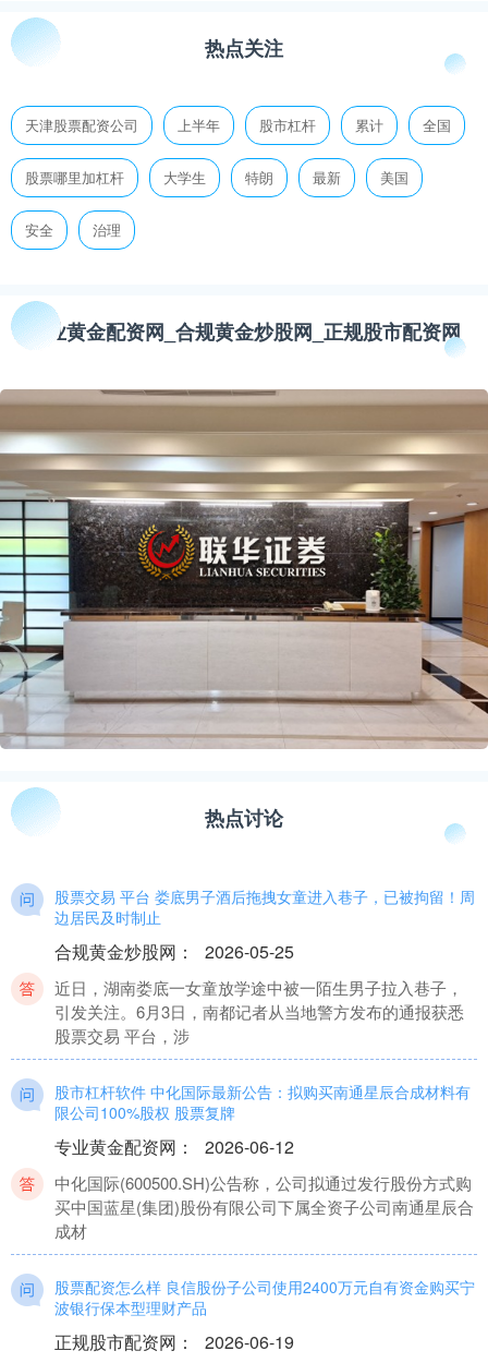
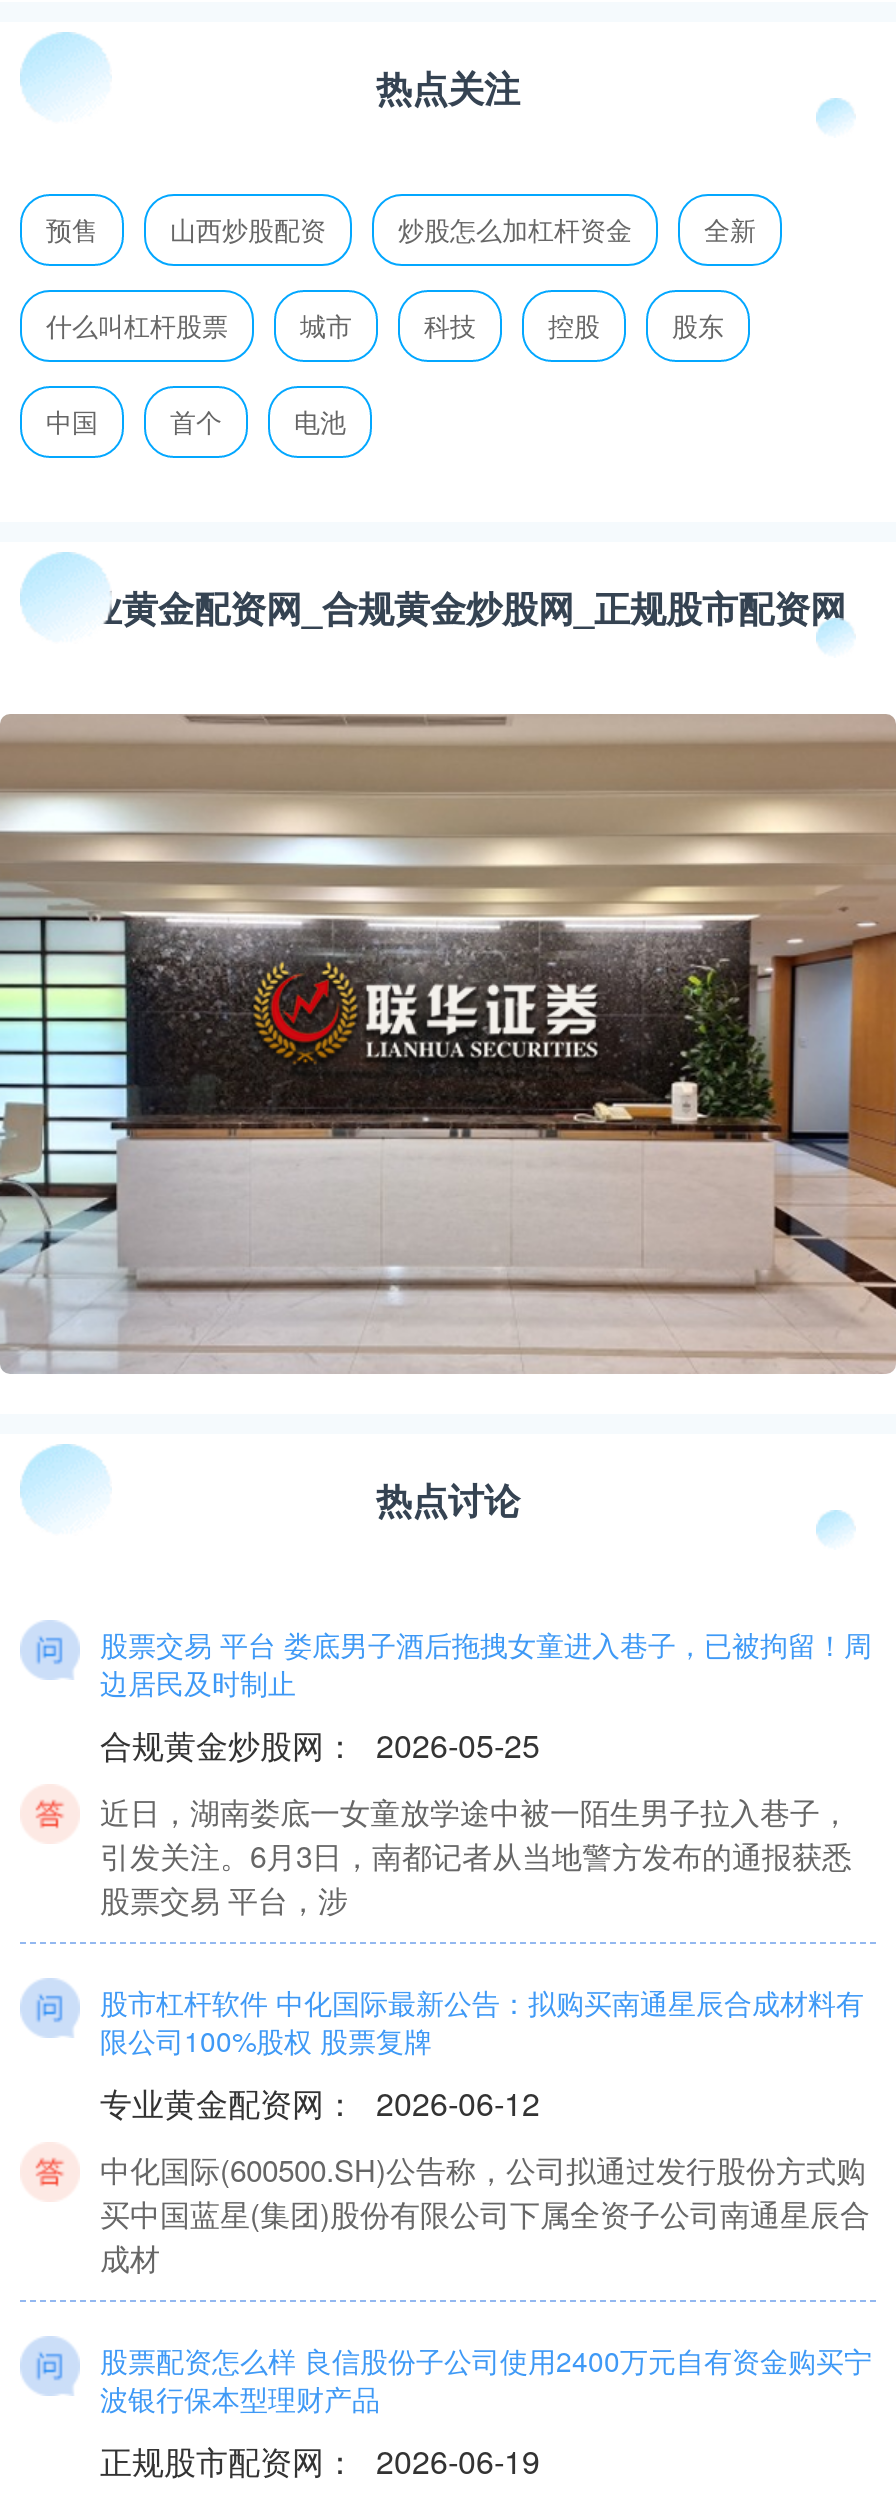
[25,114,451,135] 天津股票配资公司 | 上半年 | 股市杠杆 | 累计 | 全国 -> [46,210,756,248] 预售 | 山西炒股配资 | 炒股怎么加杠杆资金 | 全新
[25,167,408,188] 股票哪里加杠杆 | 大学生 | 特朗 | 最新 | 美国 -> [46,306,724,344] 什么叫杠杆股票 | 城市 | 科技 | 控股 | 股东
[25,219,121,240] 安全 | 治理 -> [46,402,346,440] 中国 | 首个 | 电池

